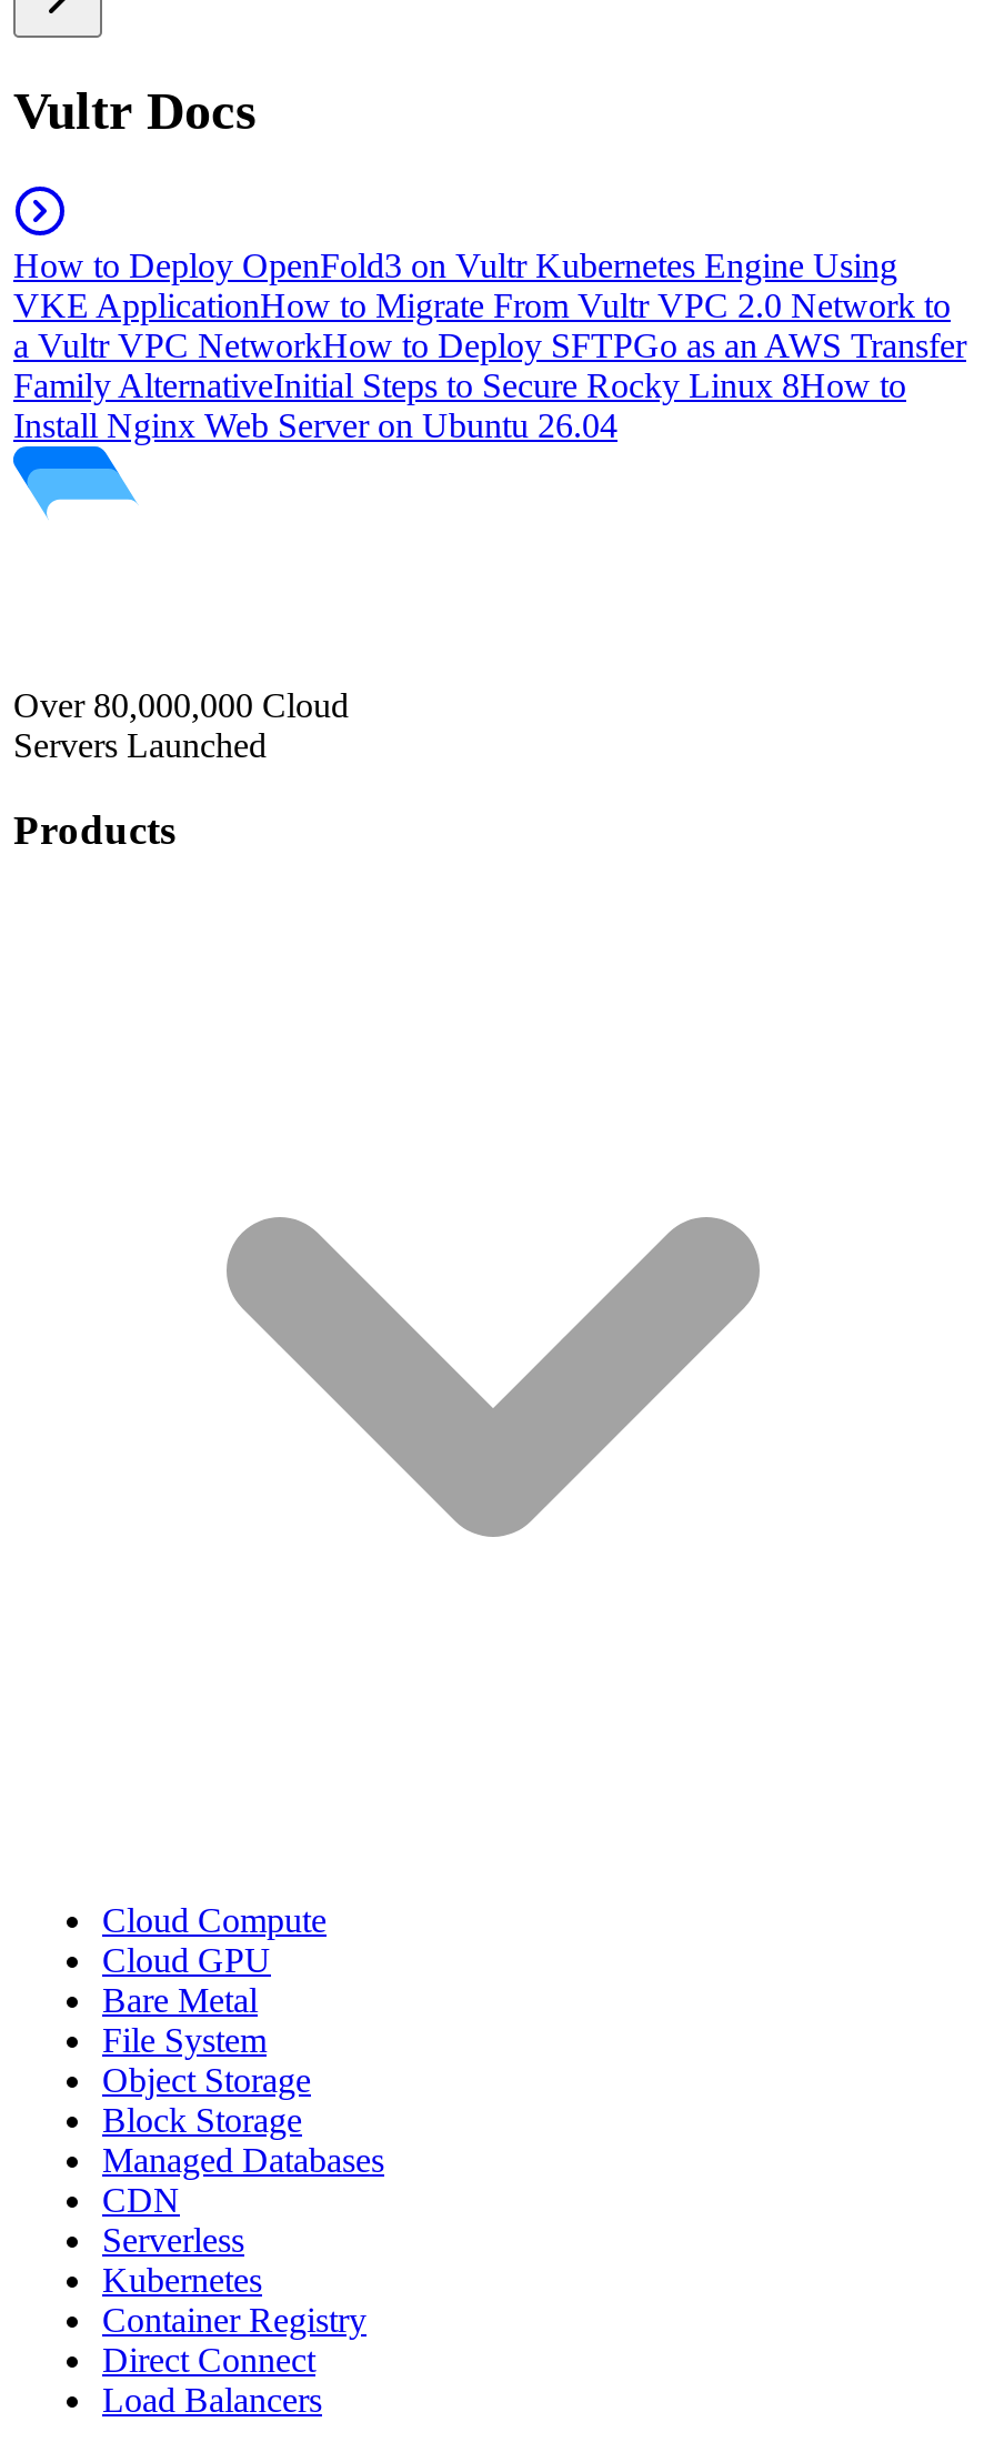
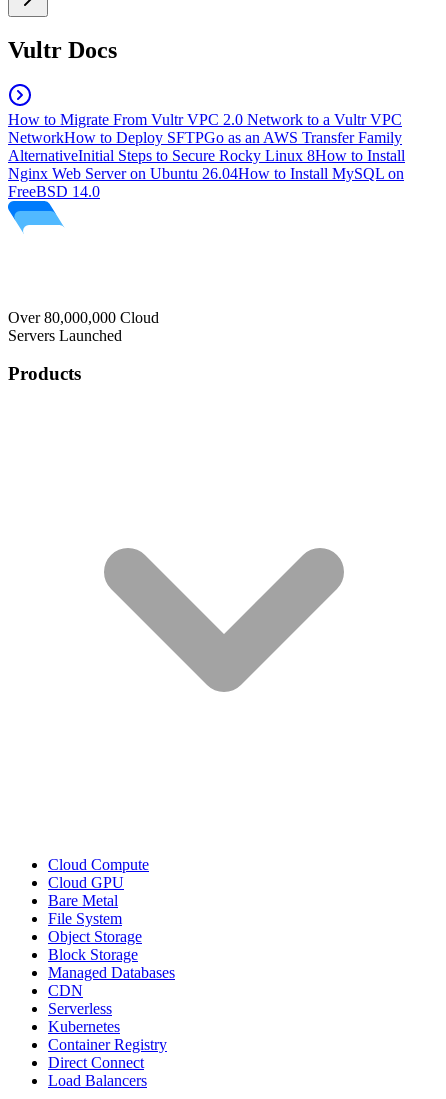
[13,247,966,445] How to Deploy OpenFold3 on Vultr Kubernetes Engine Using | VKE ApplicationHow to Migrate From Vultr VPC 2.0 Network to | a Vultr VPC NetworkHow to Deploy SFTPGo as an AWS Transfer | Family AlternativeInitial Steps to Secure Rocky Linux 8How to | Install Nginx Web Server on Ubuntu 26.04 -> [8,111,405,200] How to Migrate From Vultr VPC 2.0 Network to a Vultr VPC | NetworkHow to Deploy SFTPGo as an AWS Transfer Family | AlternativeInitial Steps to Secure Rocky Linux 8How to Install | Nginx Web Server on Ubuntu 26.04How to Install MySQL on | FreeBSD 14.0

